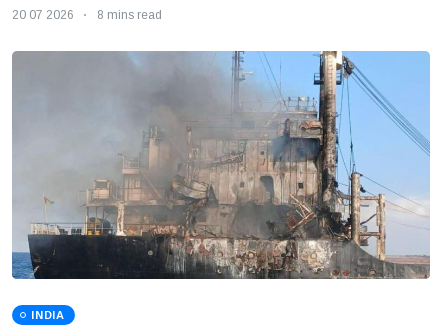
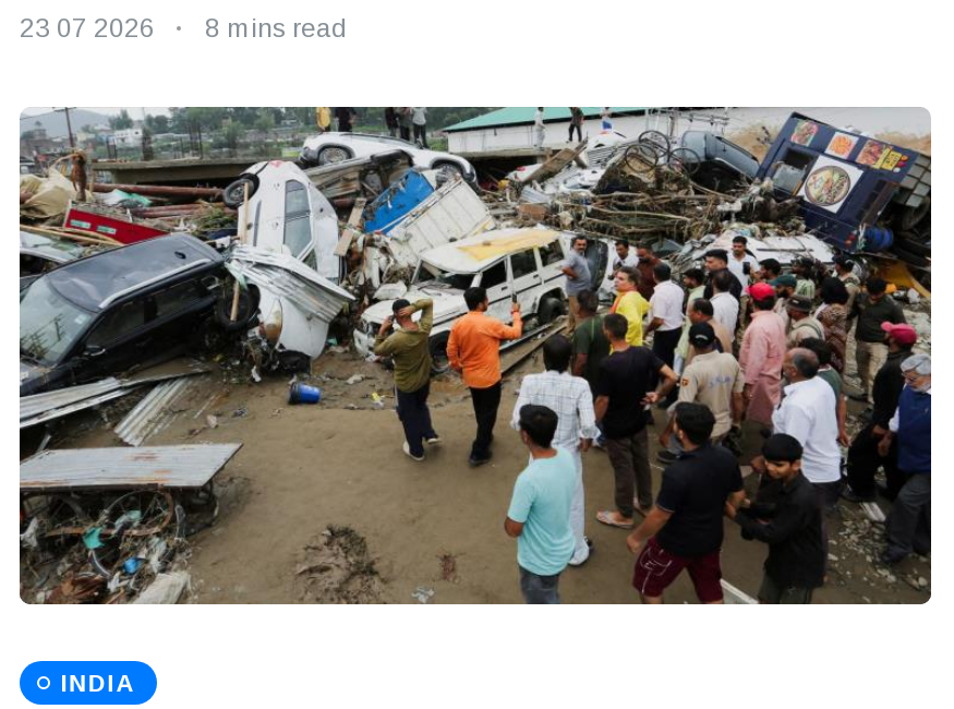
[12,8,162,22] 20 07 2026 8 mins read -> [20,13,347,44] 23 07 2026 8 mins read
[11,50,431,280] [image] -> [17,105,933,606] [image]

